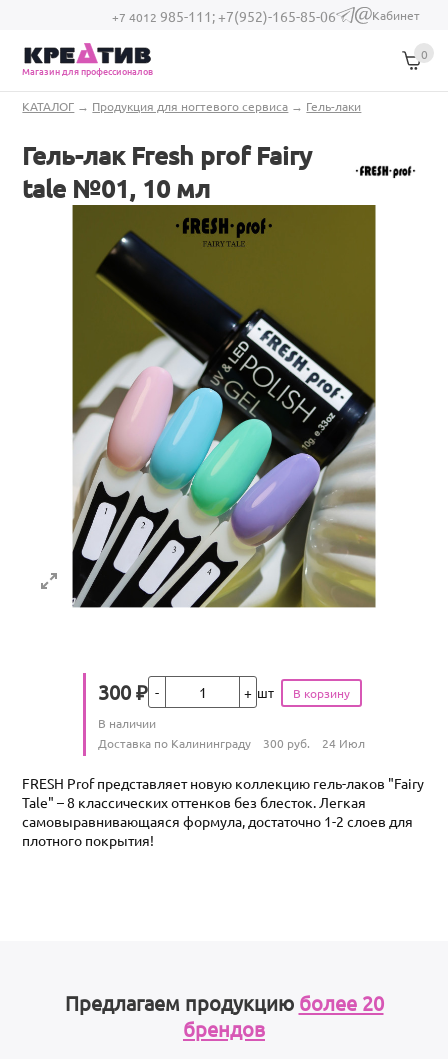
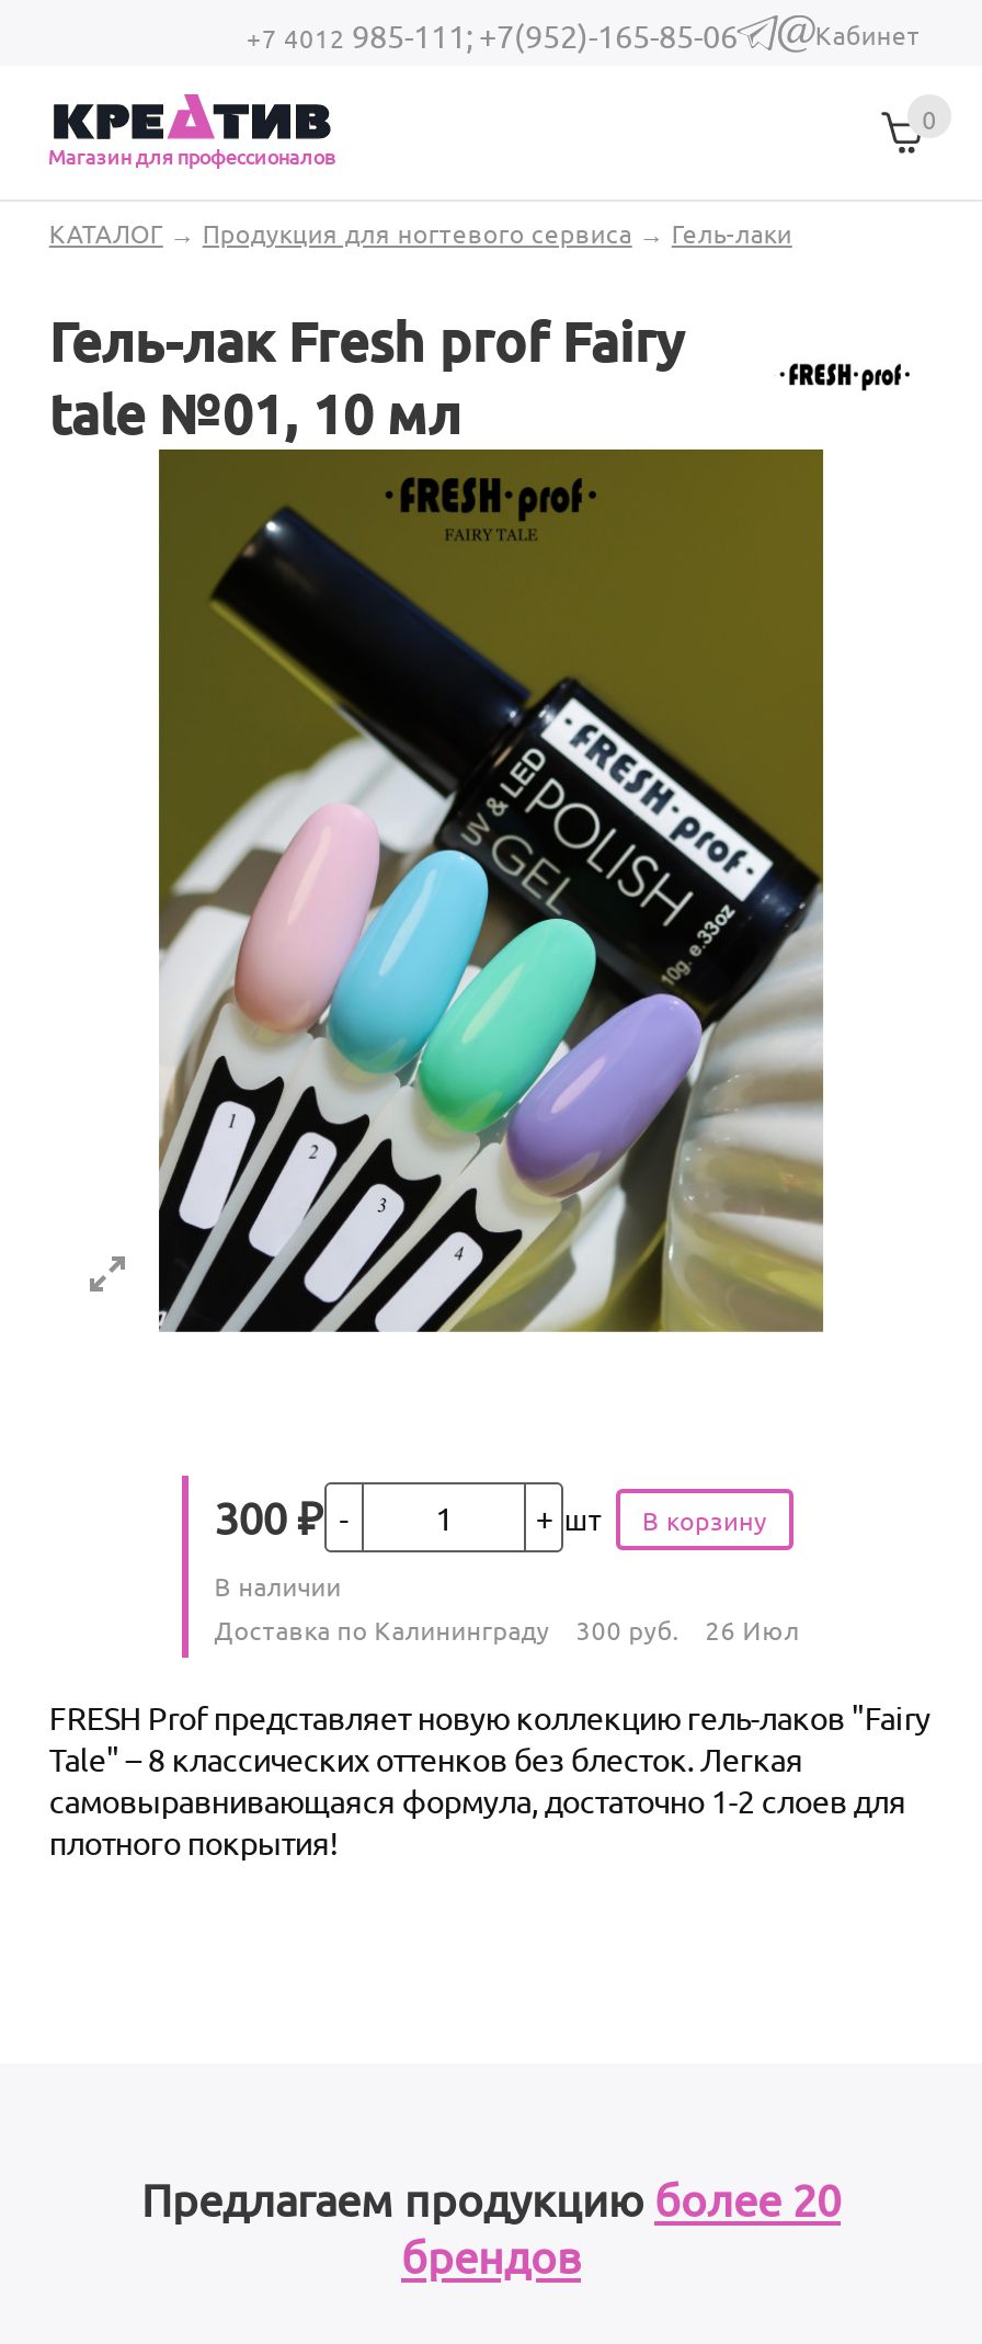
[322,735,365,751] 24 Июл -> [705,1611,800,1646] 26 Июл

